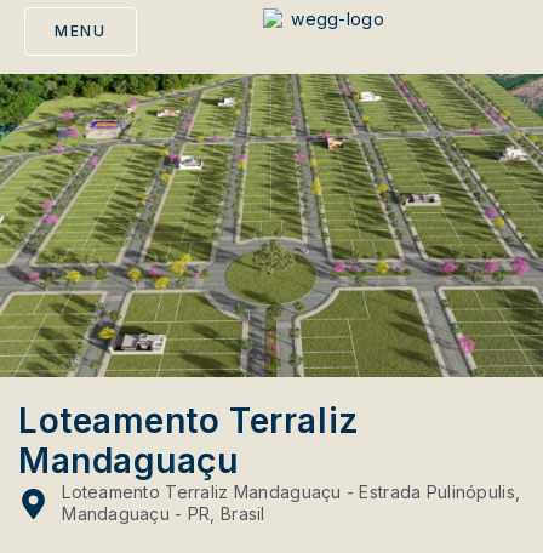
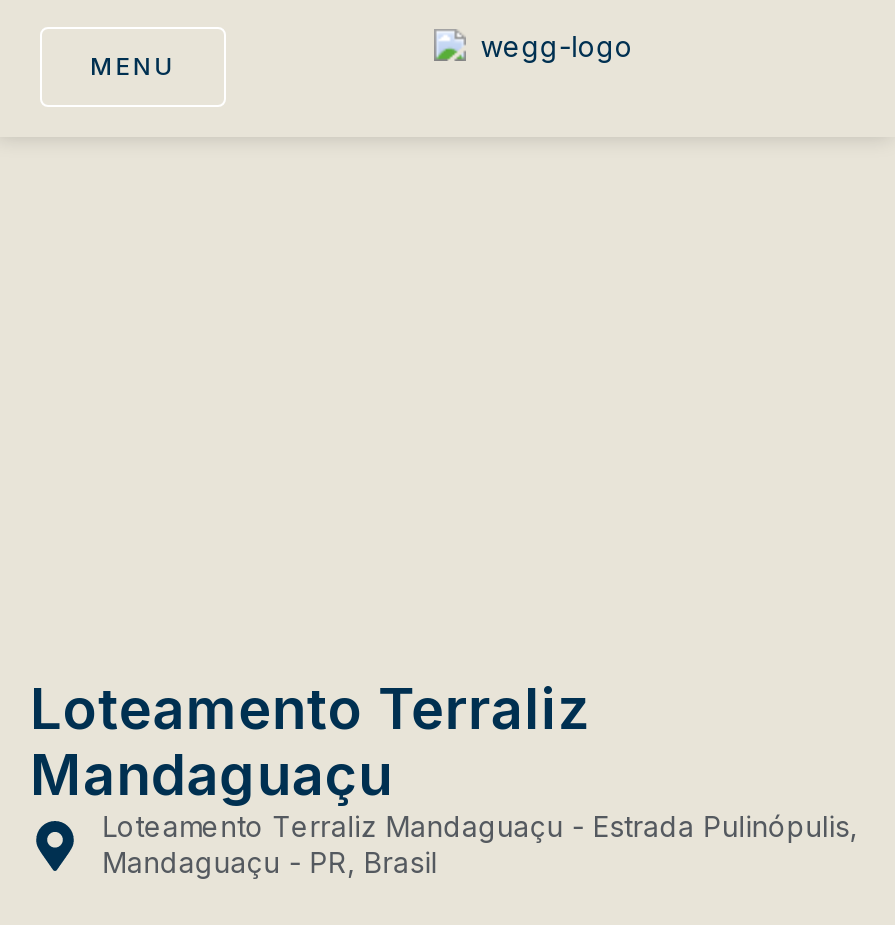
[4,73,539,378] [image] -> none

